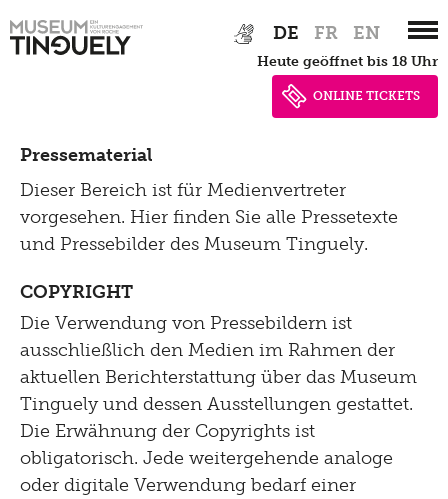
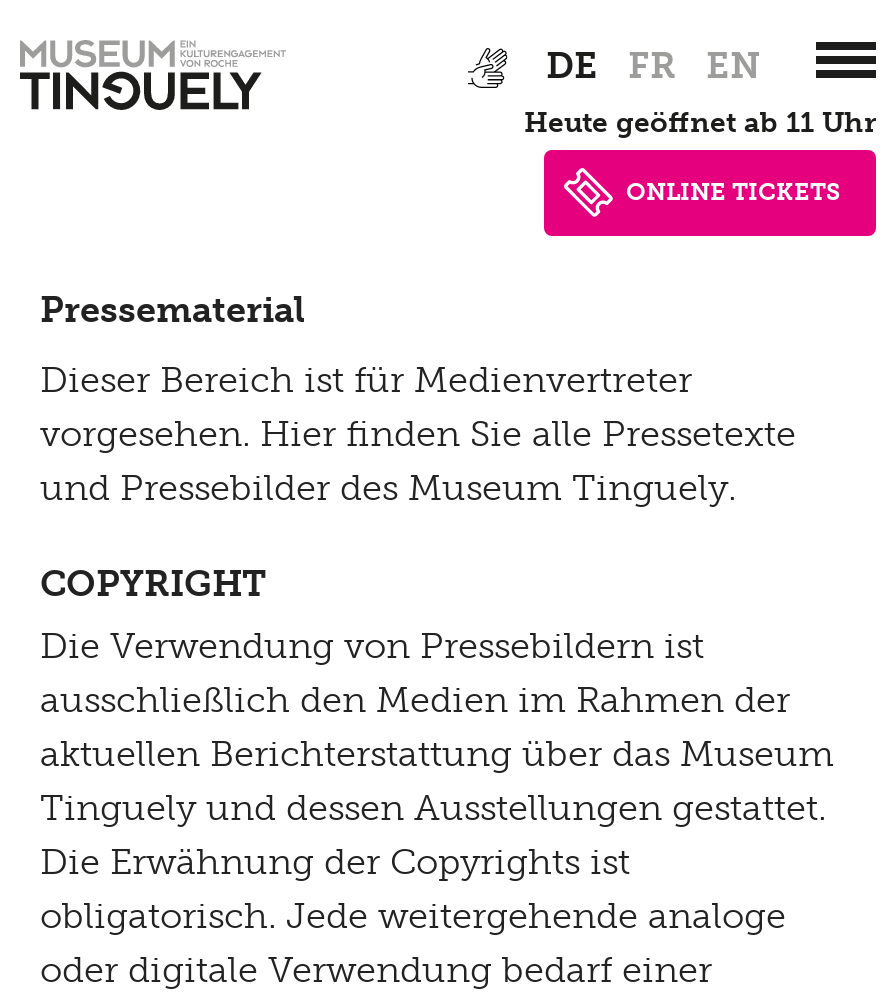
[269,53,438,70] heute geöffnet bis 18 Uhr -> [548,106,876,140] heute geöffnet ab 11 Uhr

